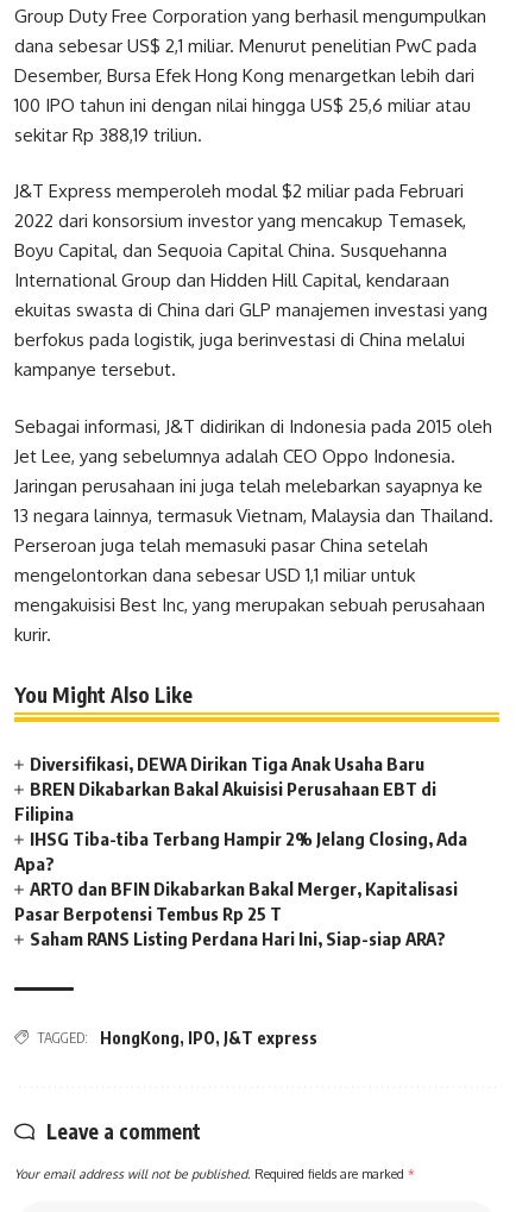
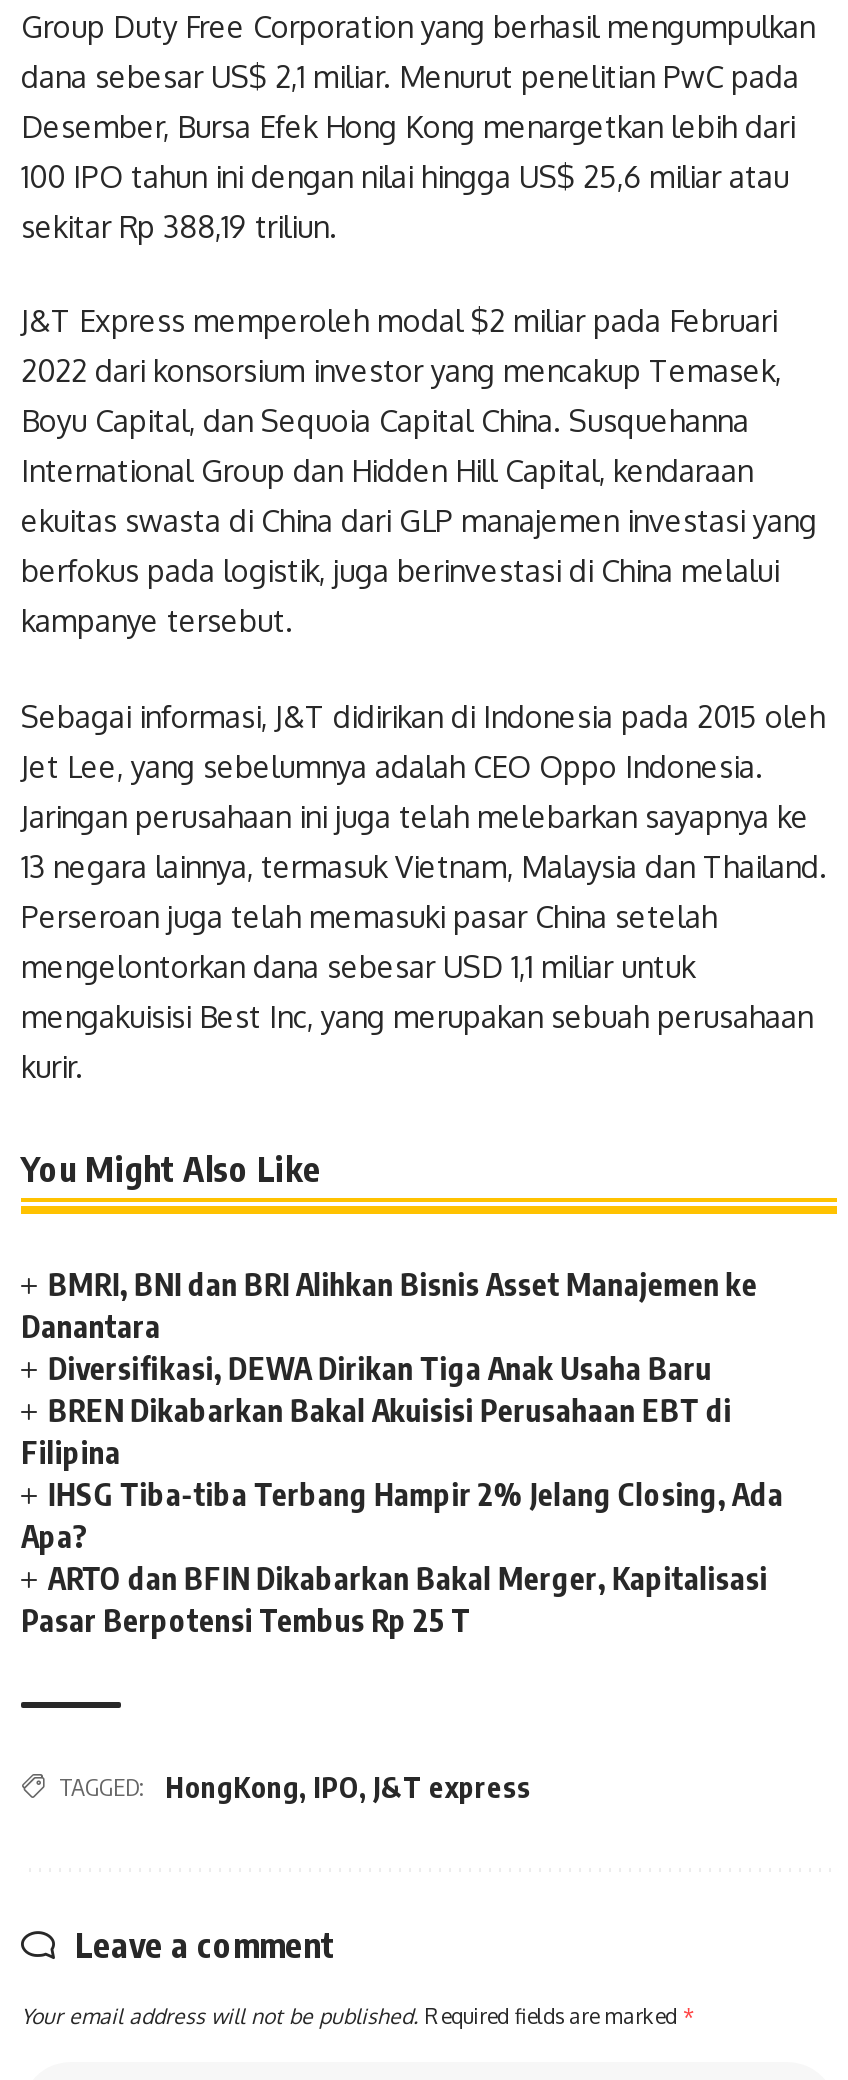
none -> [21,1265,758,1343] BMRI, BNI dan BRI Alihkan Bisnis Asset Manajemen ke | Danantara
moved [14,752,468,924] -> [21,1349,784,1637]: Diversifikasi, DEWA Dirikan Tiga Anak Usaha Baru | BREN Dikabarkan Bakal Akuisisi Perusahaan EBT di | Filipina | IHSG Tiba-tiba Terbang Hampir 2% Jelang Closing, Ada | Apa? | ARTO dan BFIN Dikabarkan Bakal Merger, Kapitalisasi | Pasar Berpotensi Tembus Rp 25 T
[30,927,446,949] Saham RANS Listing Perdana Hari Ini, Siap-siap ARA? -> none

